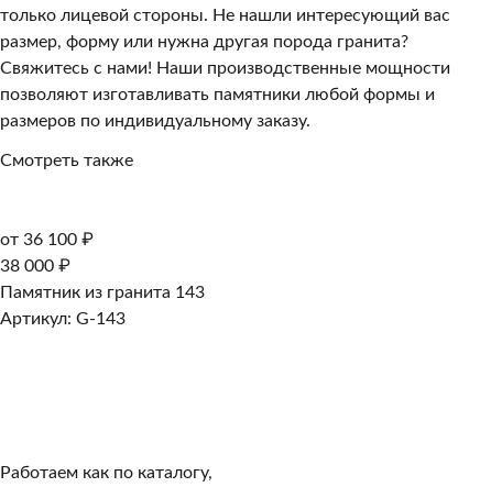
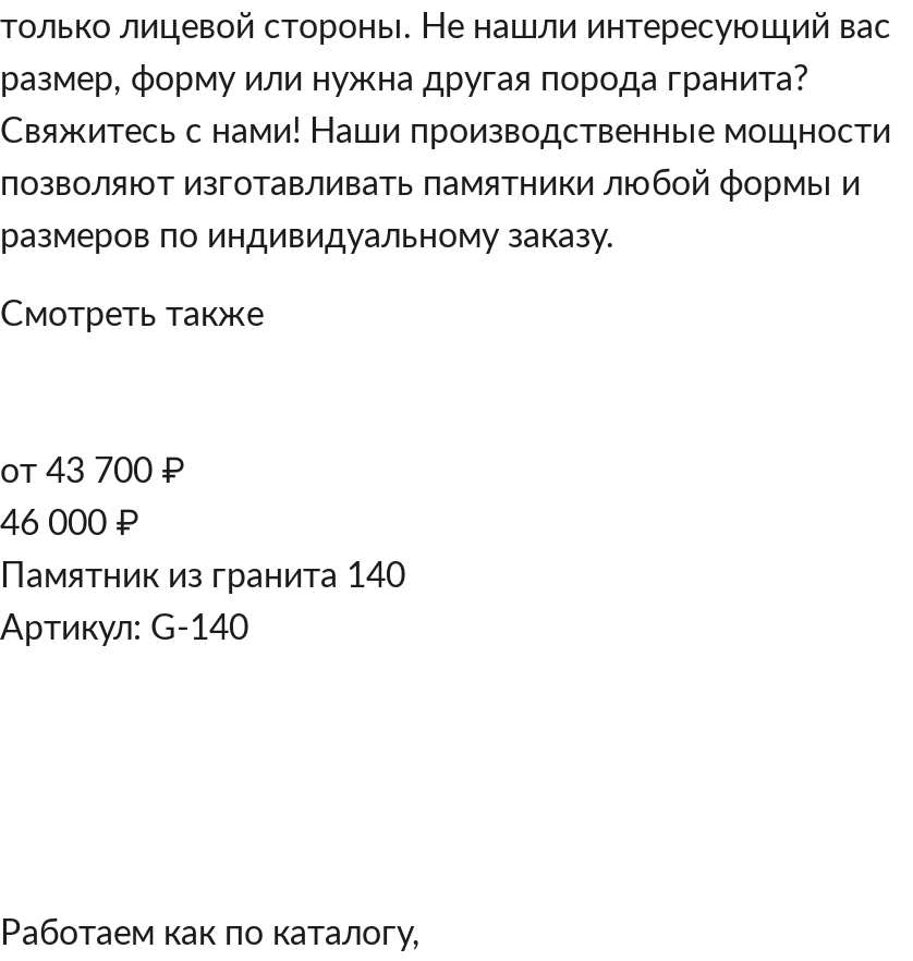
[0,231,94,248] от 36 100 ₽ -> [0,454,185,489] от 43 700 ₽
[0,257,70,275] 38 000 ₽ -> [0,507,139,542] 46 000 ₽
[0,284,205,301] Памятник из гранита 143 -> [0,559,405,594] Памятник из гранита 140
[0,310,126,328] Артикул: G-143 -> [0,611,248,646] Артикул: G-140

